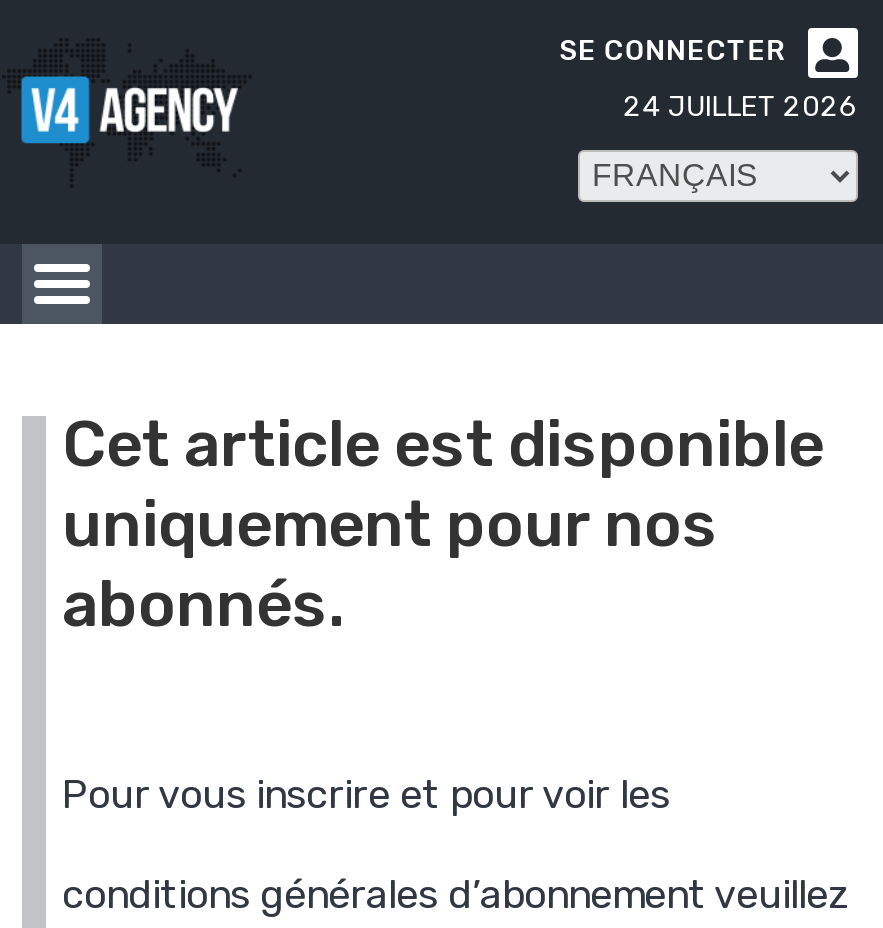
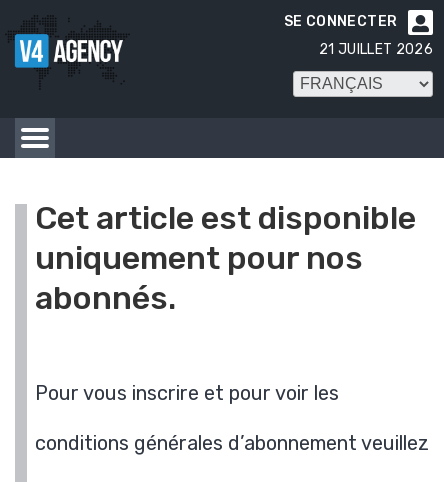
[624,89,858,123] 24 JUILLET 2026 -> [319,40,433,57] 21 JUILLET 2026

